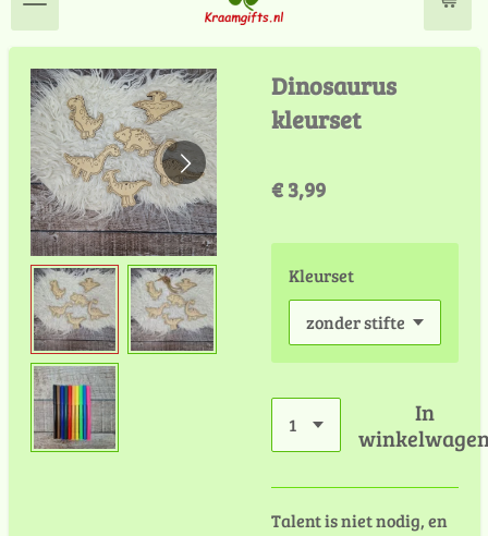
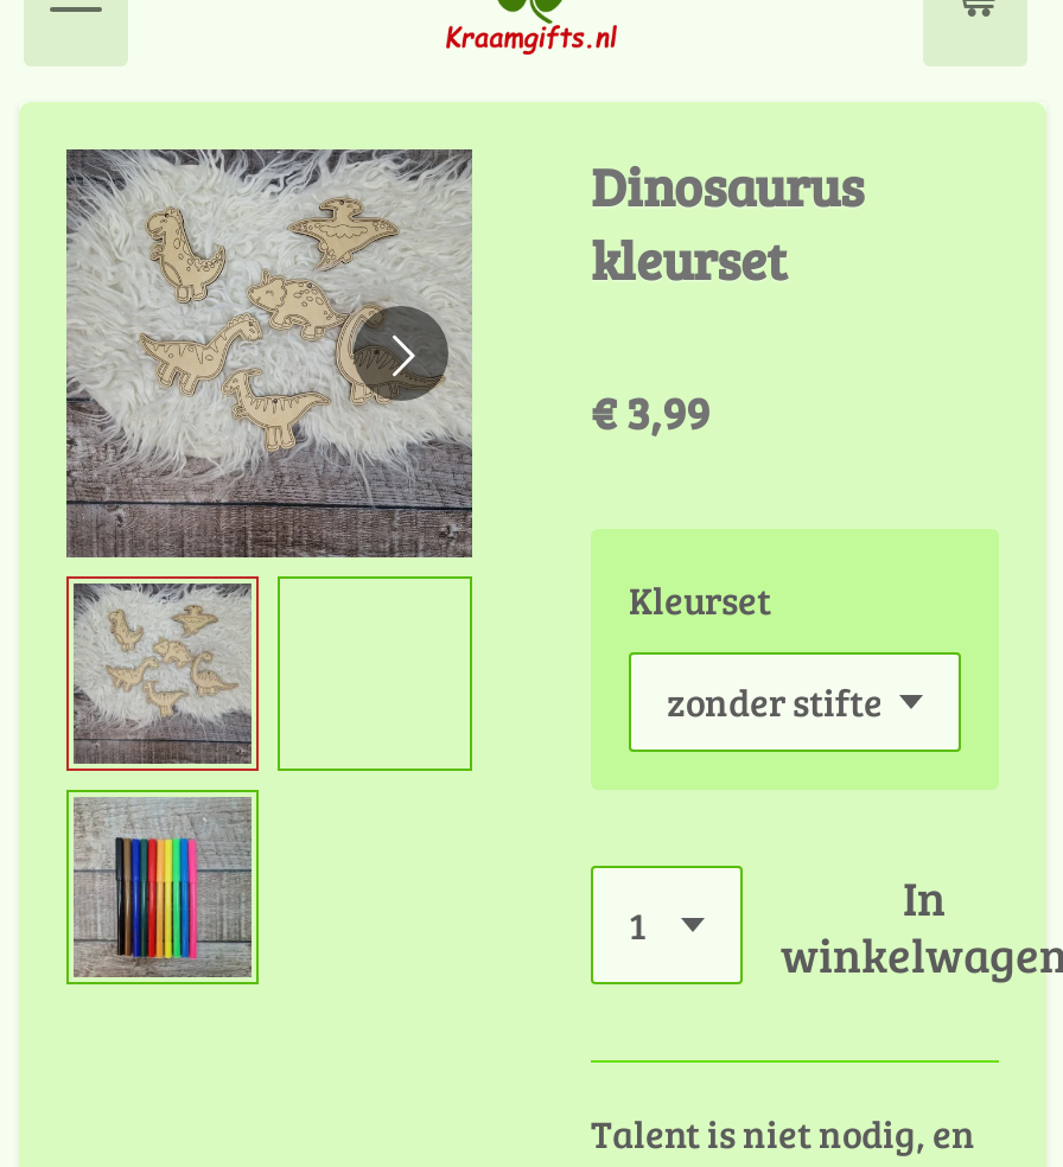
[130,267,215,352] [image] -> none

